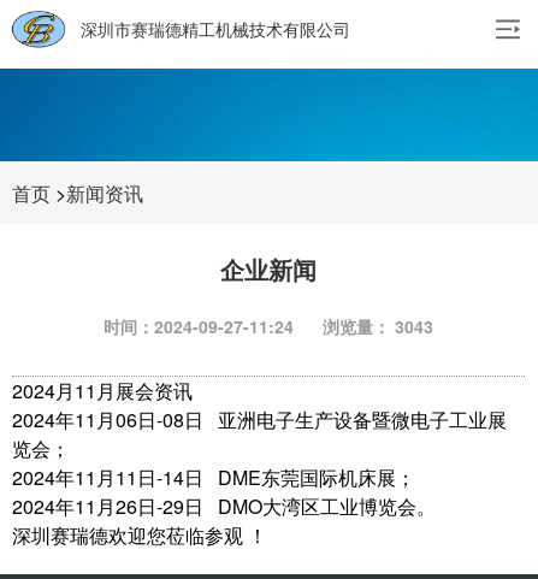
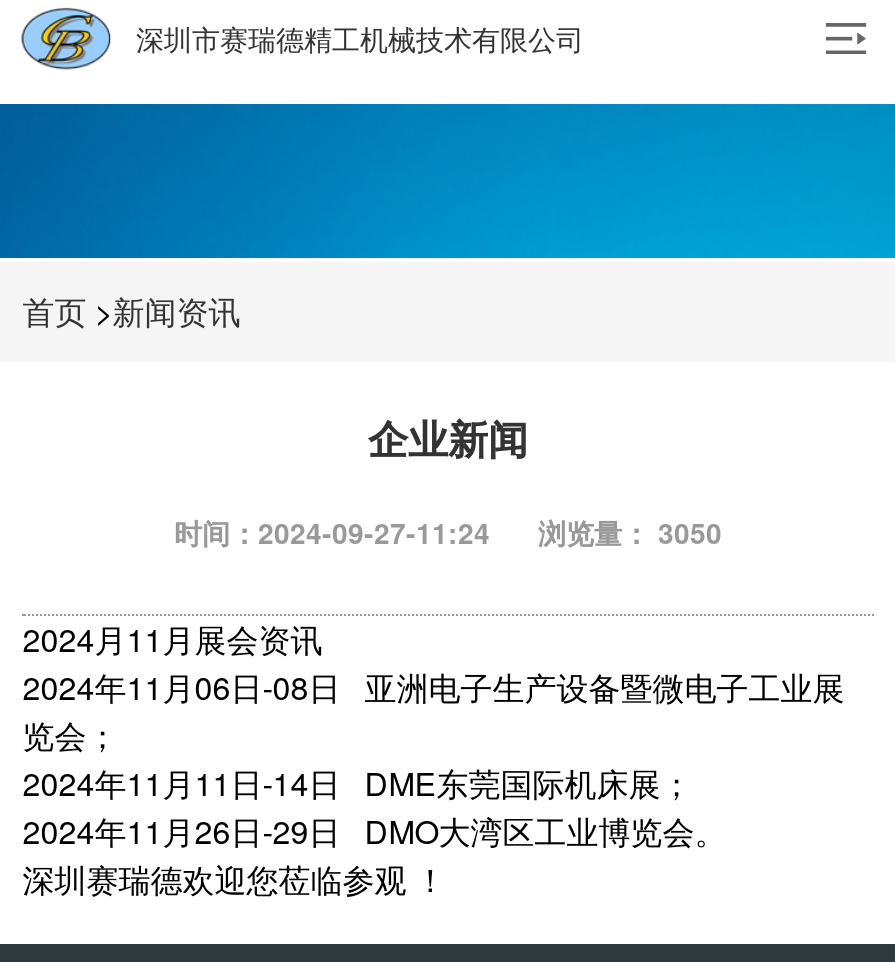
[104,314,433,338] 时间：2024-09-27-11:24 浏览量： 3043 -> [174,512,722,552] 时间：2024-09-27-11:24 浏览量： 3050

